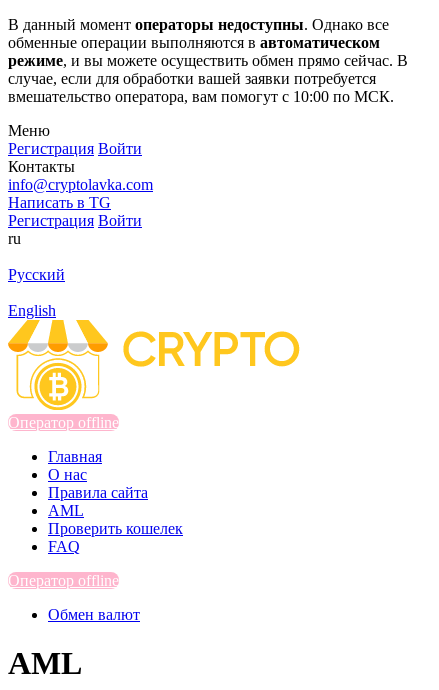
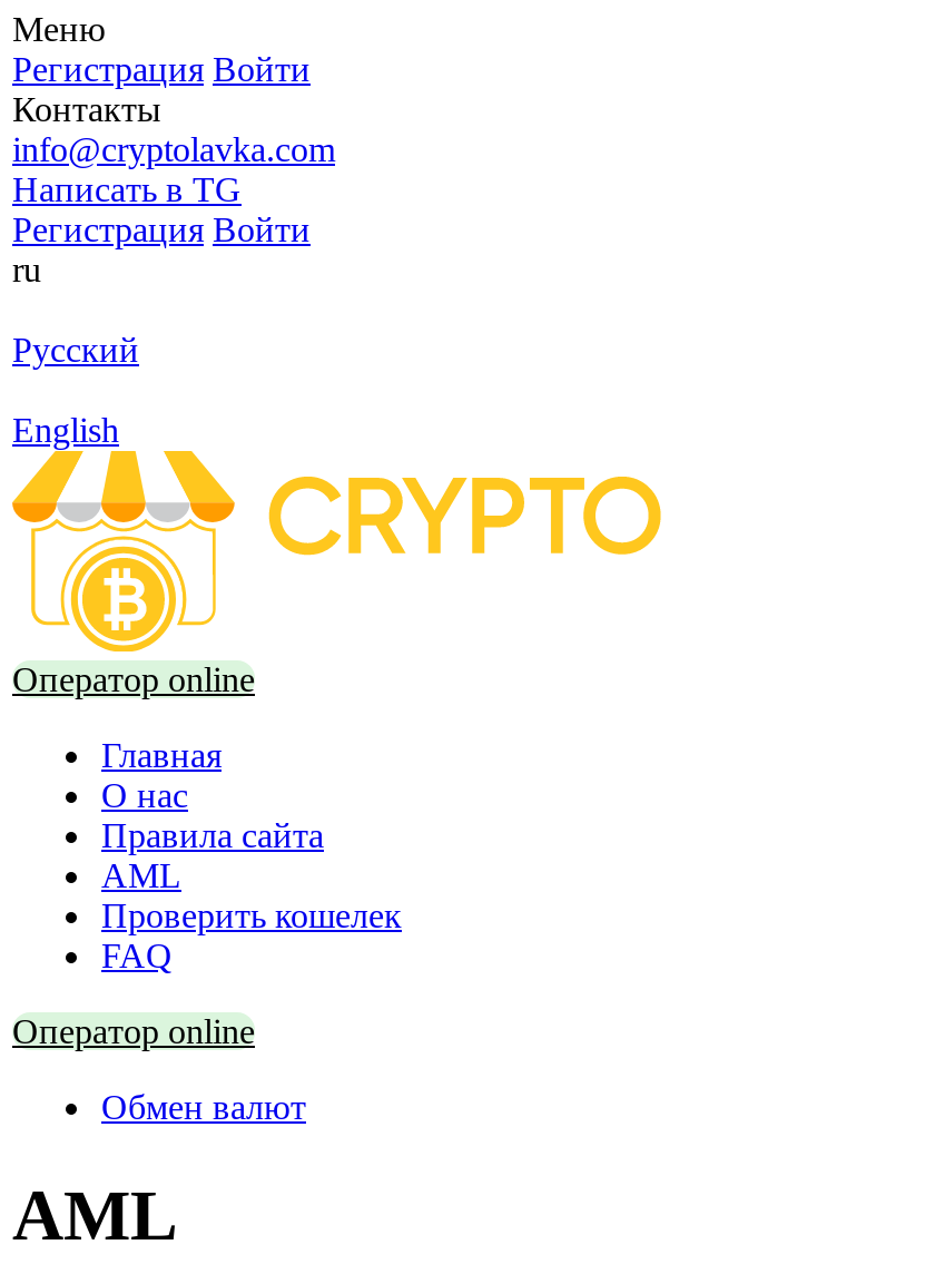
[8,16,408,105] В данный момент операторы недоступны. Однако все | обменные операции выполняются в автоматическом | режиме, и вы можете осуществить обмен прямо сейчас. В | случае, если для обработки вашей заявки потребуется | вмешательство оператора, вам помогут с 10:00 по МСК. -> none
[8,414,119,431] Оператор offline -> [12,660,255,698] Оператор online
[8,572,119,589] Оператор offline -> [12,1012,255,1049] Оператор online

